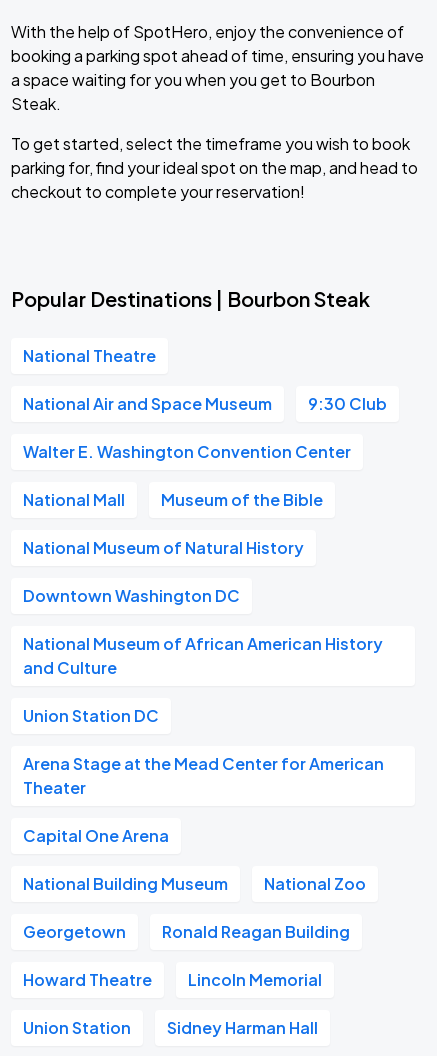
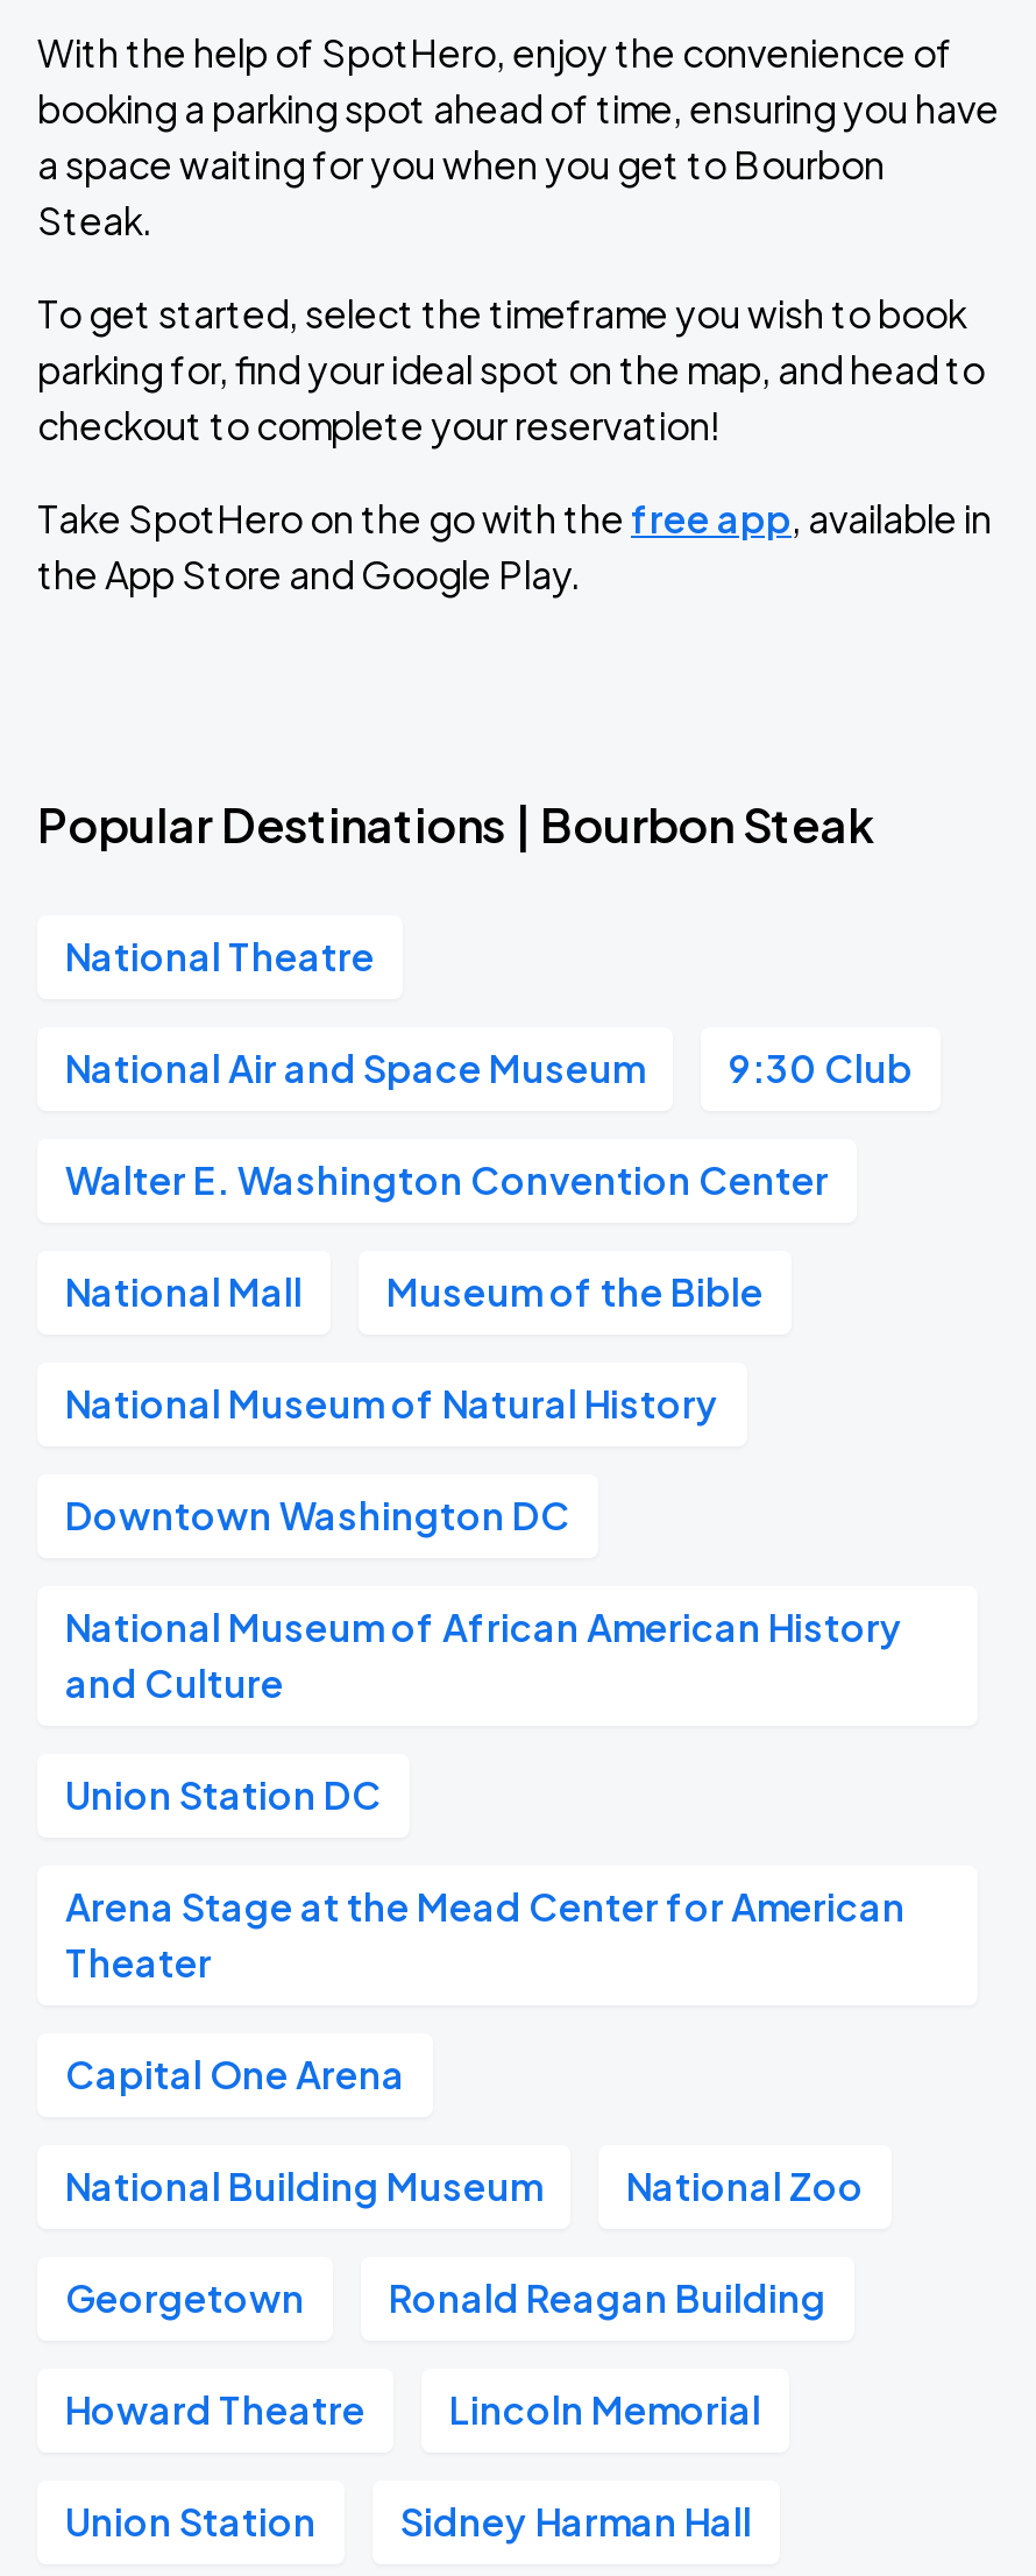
none -> [37,494,992,599] Take SpotHero on the go with the free app, available in | the App Store and Google Play.

